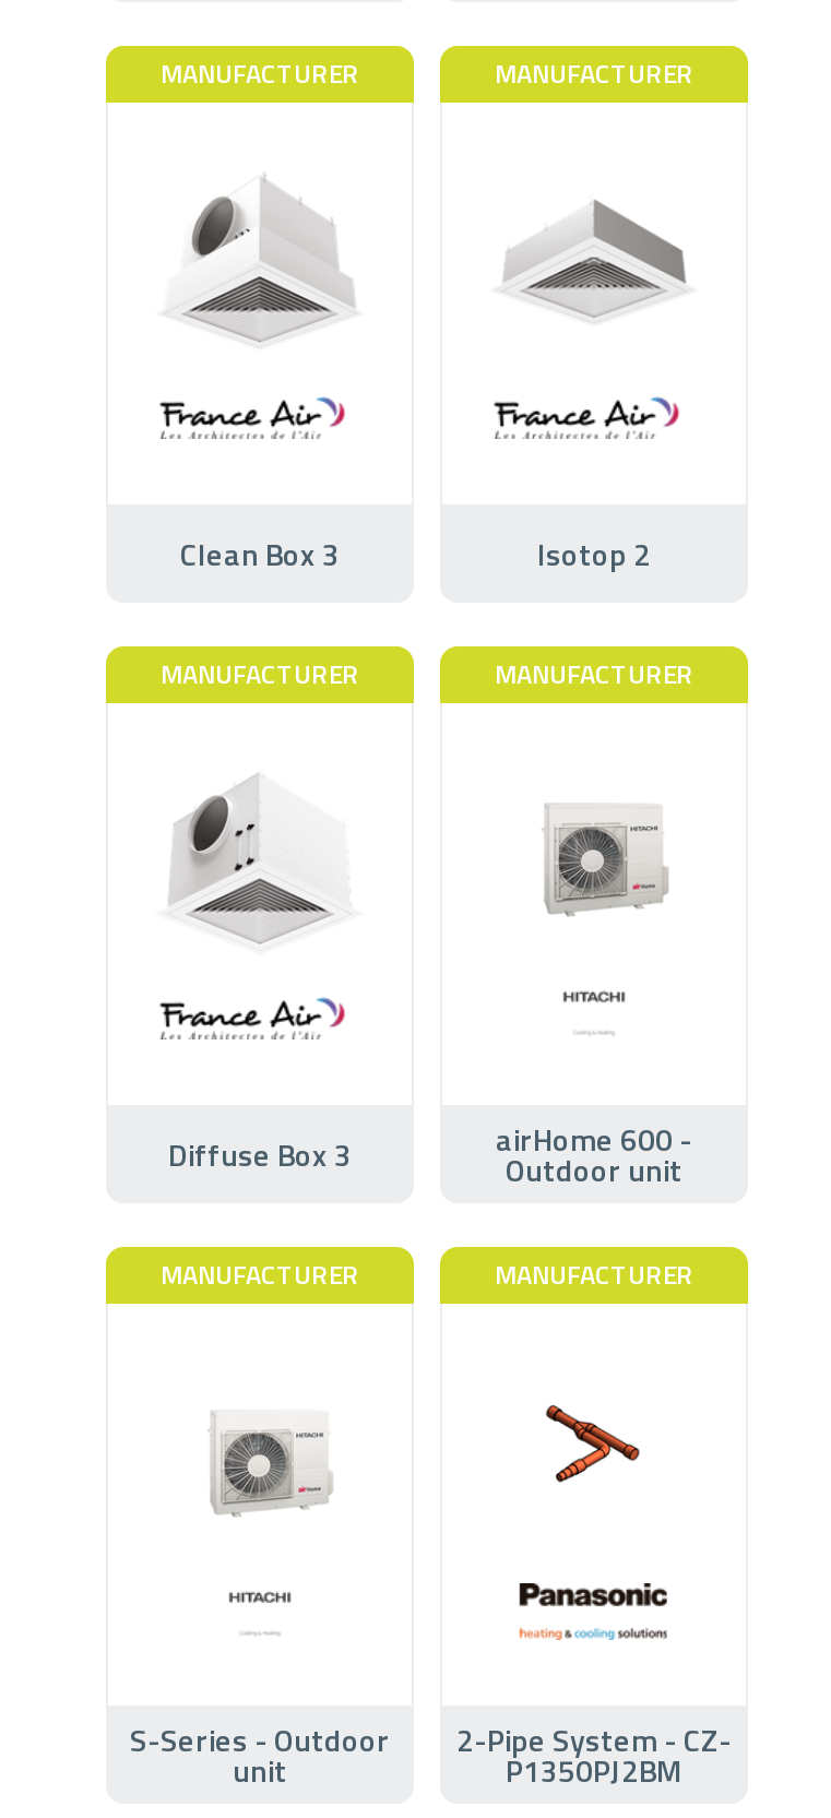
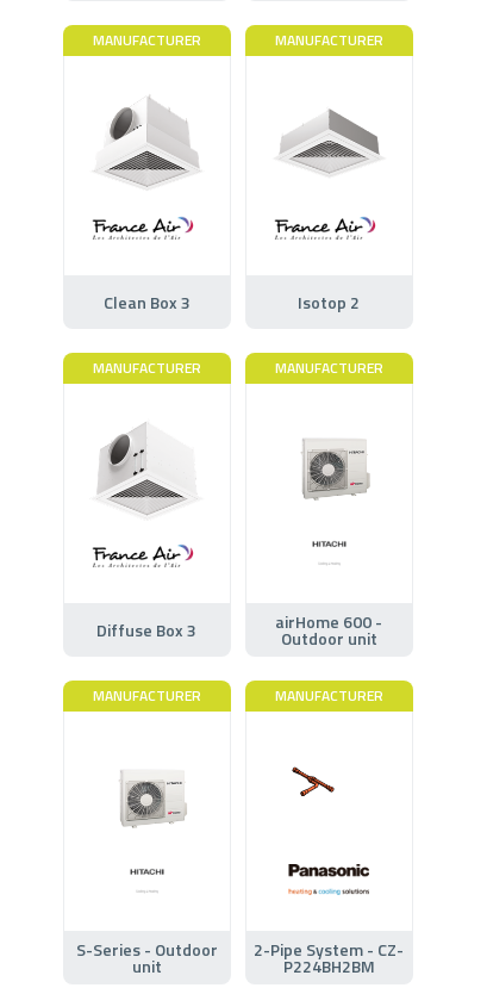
[527,1404,641,1485] [image] -> [291,766,354,808] [image]
[506,1746,682,1792] P1350PJ2BM -> [283,953,375,978] P224BH2BM

